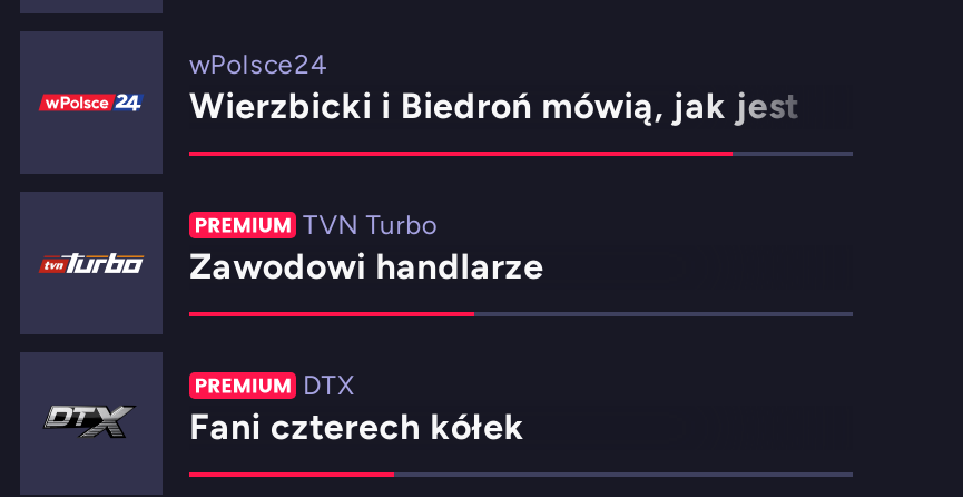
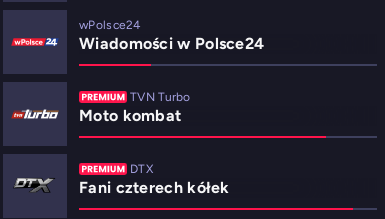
[189,85,799,127] Wierzbicki i Biedroń mówią, jak jest -> [79,34,264,53] Wiadomości w Polsce24
[189,245,544,288] Zawodowi handlarze -> [79,106,181,125] Moto kombat

